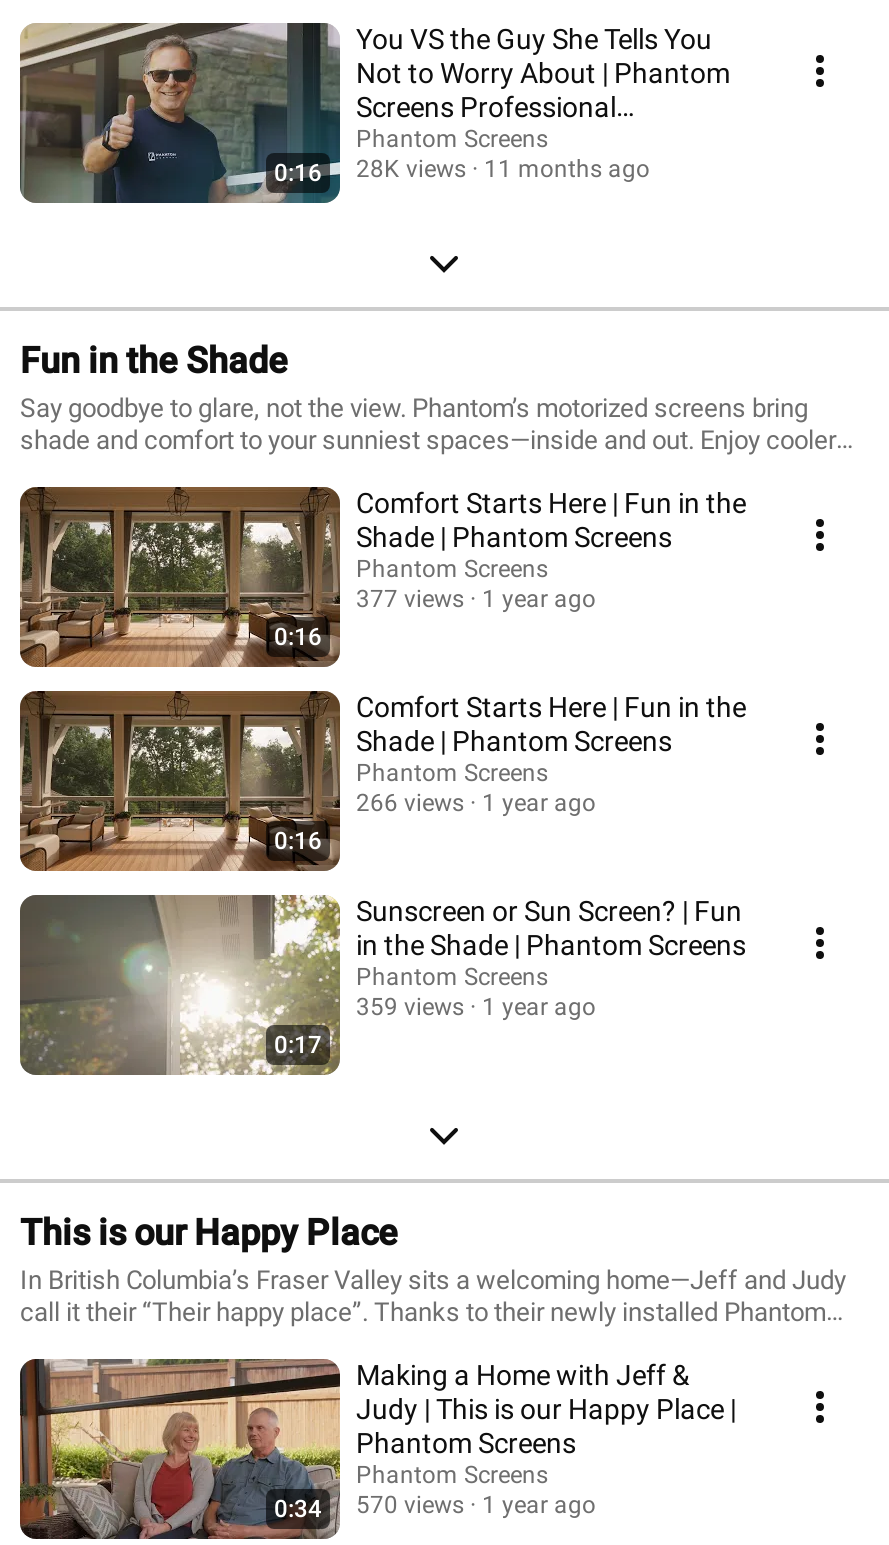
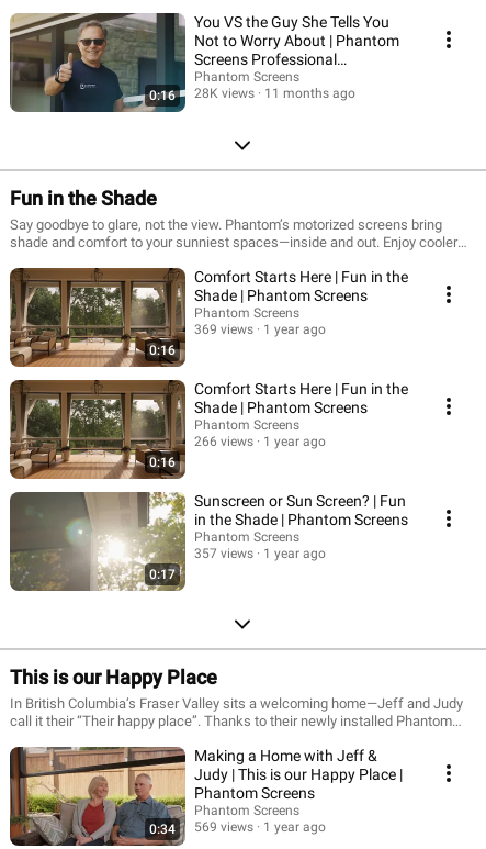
[356,584,596,612] 377 views 1 year ago -> [194,321,326,337] 369 views 1 year ago
[356,992,596,1020] 359 views 1 year ago -> [194,545,326,561] 357 views 1 year ago
[274,1490,596,1522] 0:34 570 views 1 year ago -> [149,819,326,836] 0:34 569 views 1 year ago

